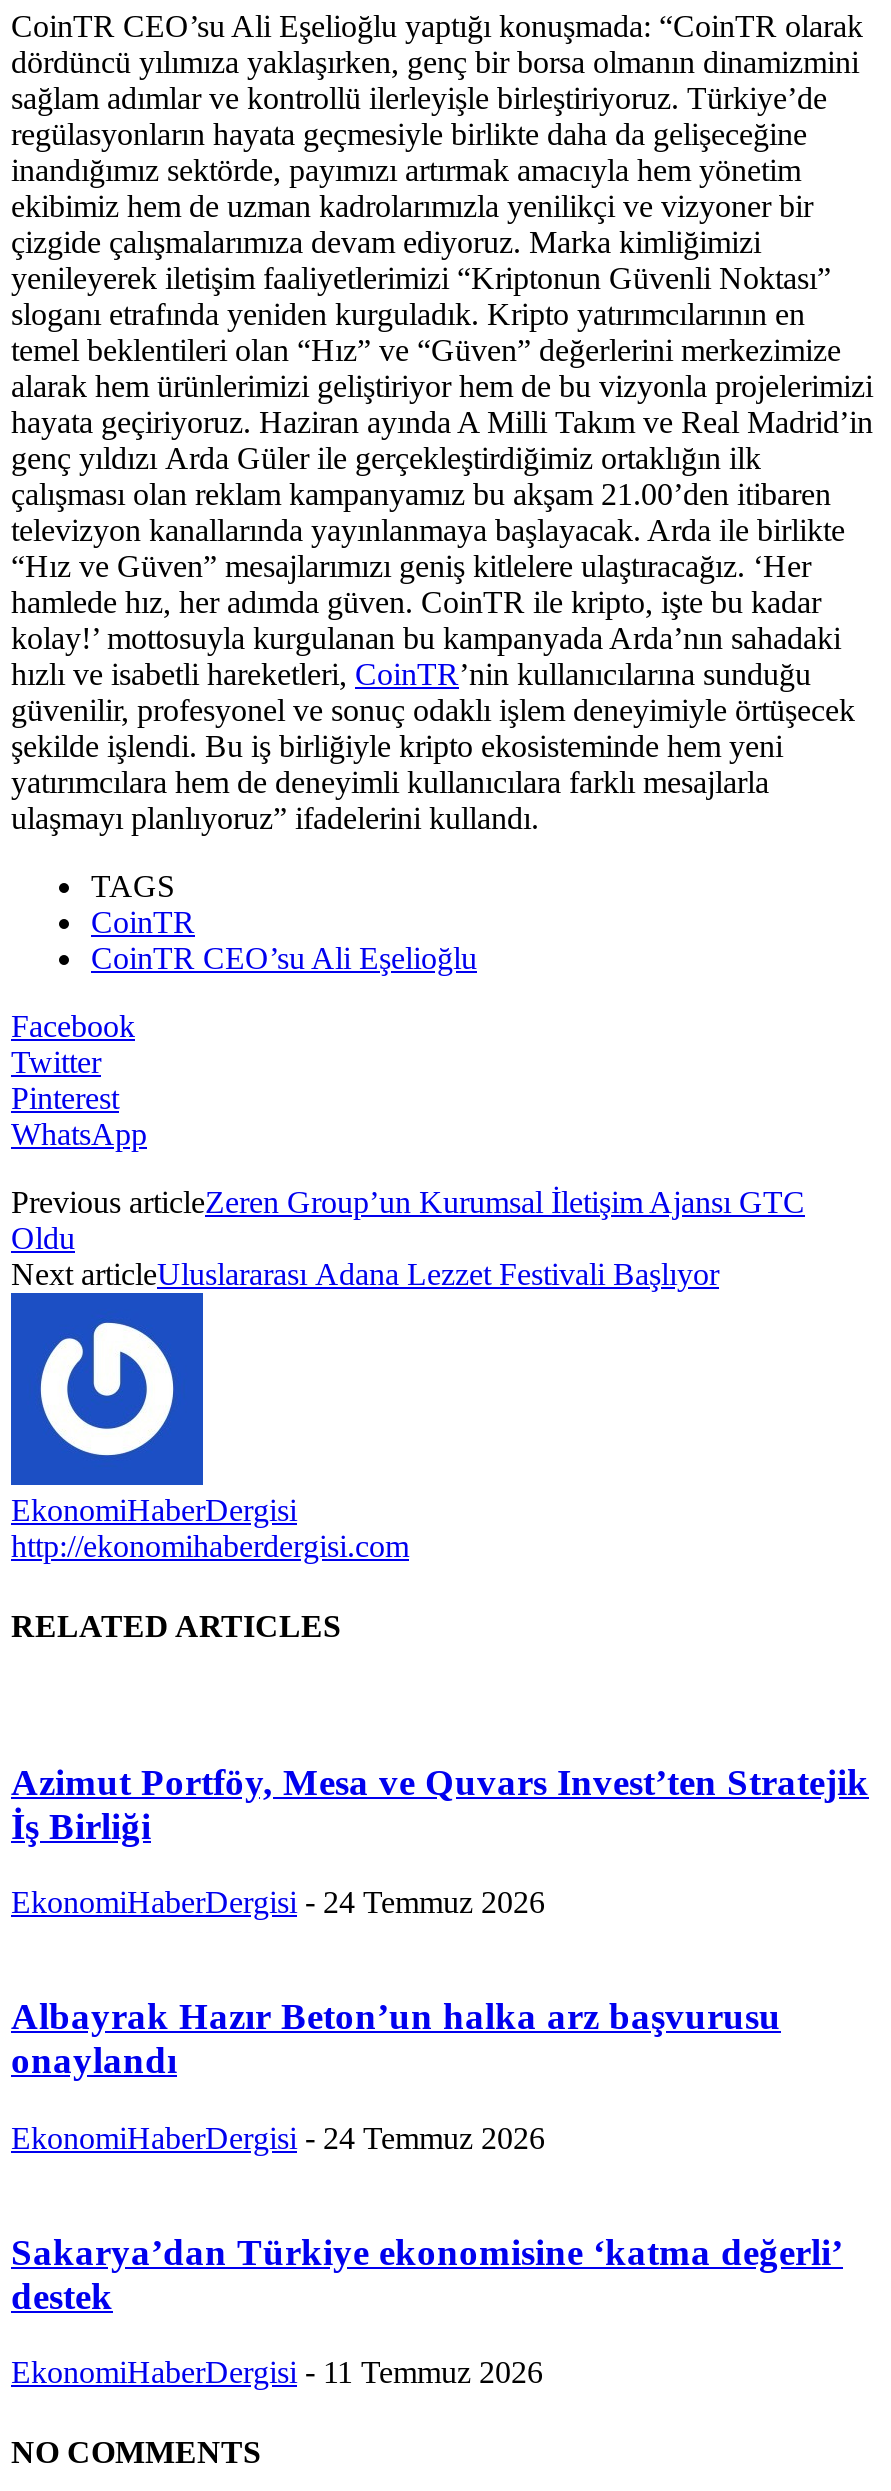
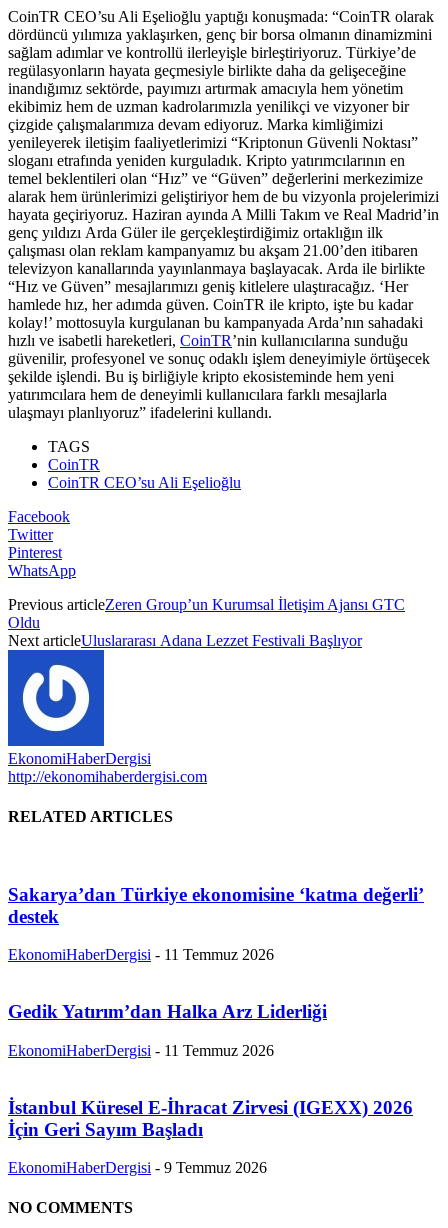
[11,1760,869,2155] Azimut Portföy, Mesa ve Quvars Invest’ten Stratejik | İş Birliği | EkonomiHaberDergisi - 24 Temmuz 2026 | Albayrak Hazır Beton’un halka arz başvurusu | onaylandı | EkonomiHaberDergisi - 24 Temmuz 2026 -> none
moved [11,2230,843,2390] -> [8,884,424,963]: Sakarya’dan Türkiye ekonomisine ‘katma değerli’ | destek | EkonomiHaberDergisi - 11 Temmuz 2026
none -> [8,1001,413,1176] Gedik Yatırım’dan Halka Arz Liderliği | EkonomiHaberDergisi - 11 Temmuz 2026 | İstanbul Küresel E-İhracat Zirvesi (IGEXX) 2026 | İçin Geri Sayım Başladı | EkonomiHaberDergisi - 9 Temmuz 2026

